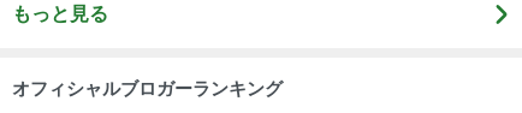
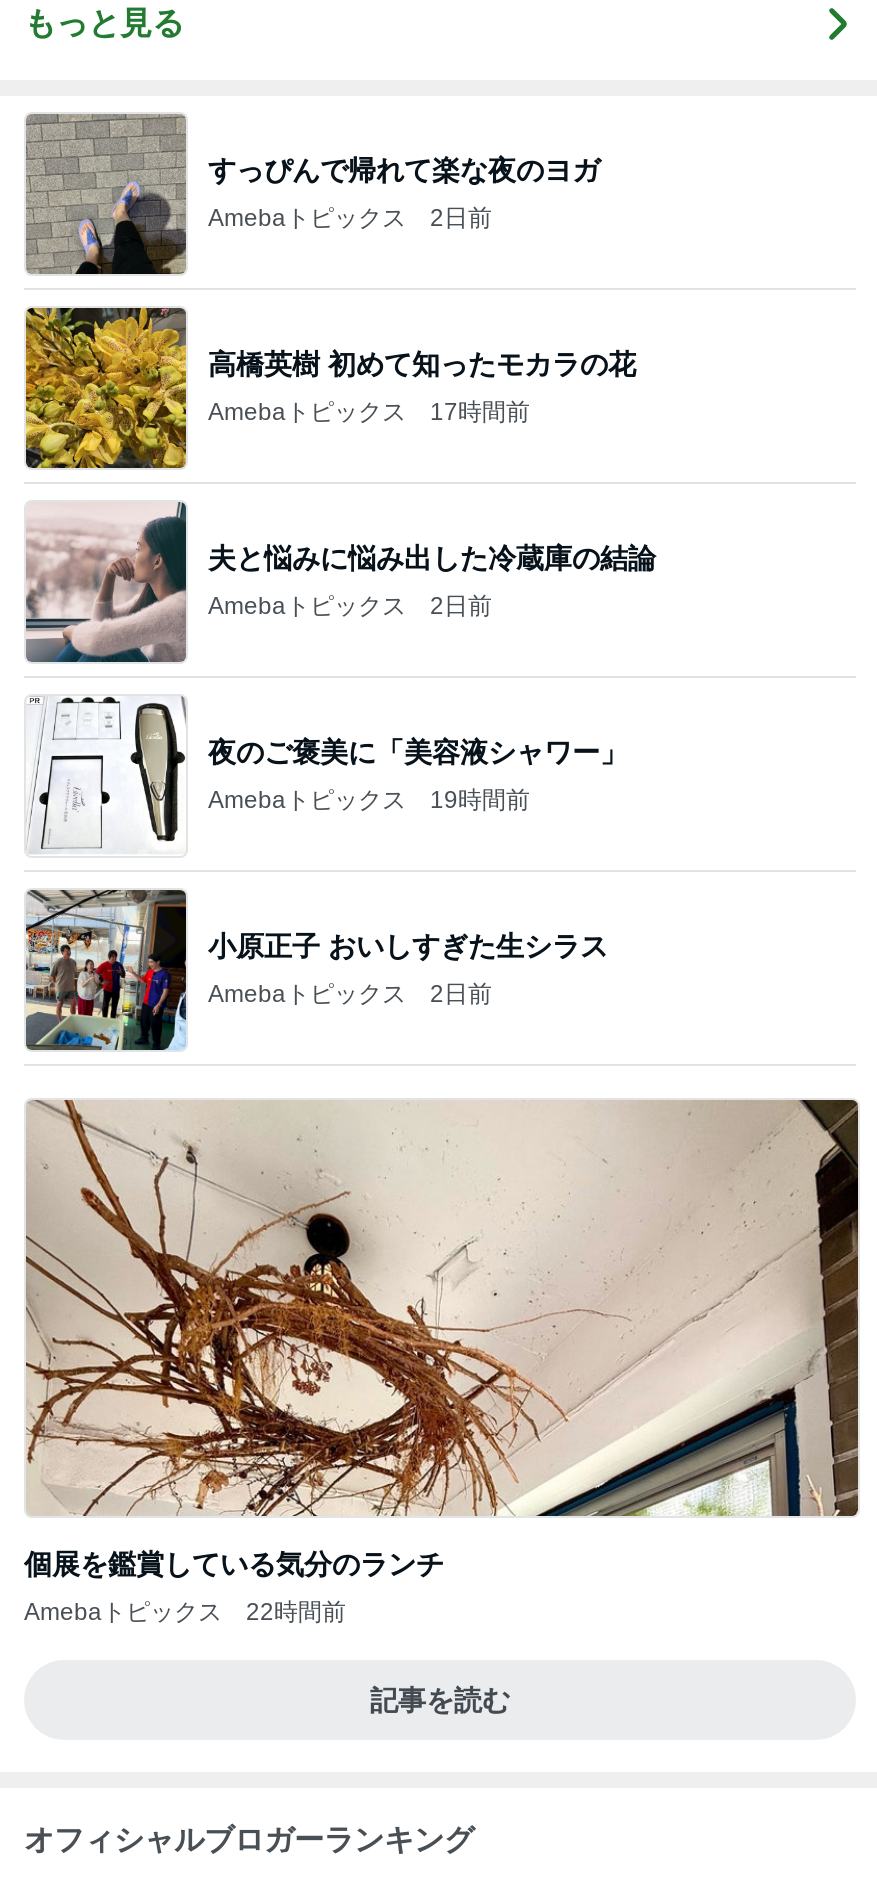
none -> [24,112,600,276] [image] | すっぴんで帰れて楽な夜のヨガ | Amebaトピックス | 2日前
none -> [24,306,636,470] [image] | 高橋英樹 初めて知ったモカラの花 | Amebaトピックス | 17時間前
none -> [24,500,656,664] [image] | 夫と悩みに悩み出した冷蔵庫の結論 | Amebaトピックス | 2日前
none -> [24,888,608,1052] [image] | 小原正子 おいしすぎた生シラス | Amebaトピックス | 2日前
none -> [24,1098,860,1716] [image] | 個展を鑑賞している気分のランチ | Amebaトピックス | 22時間前 | 記事を読む
none -> [26,694,628,854] [image] | 夜のご褒美に「美容液シャワー」 | Amebaトピックス | 19時間前

